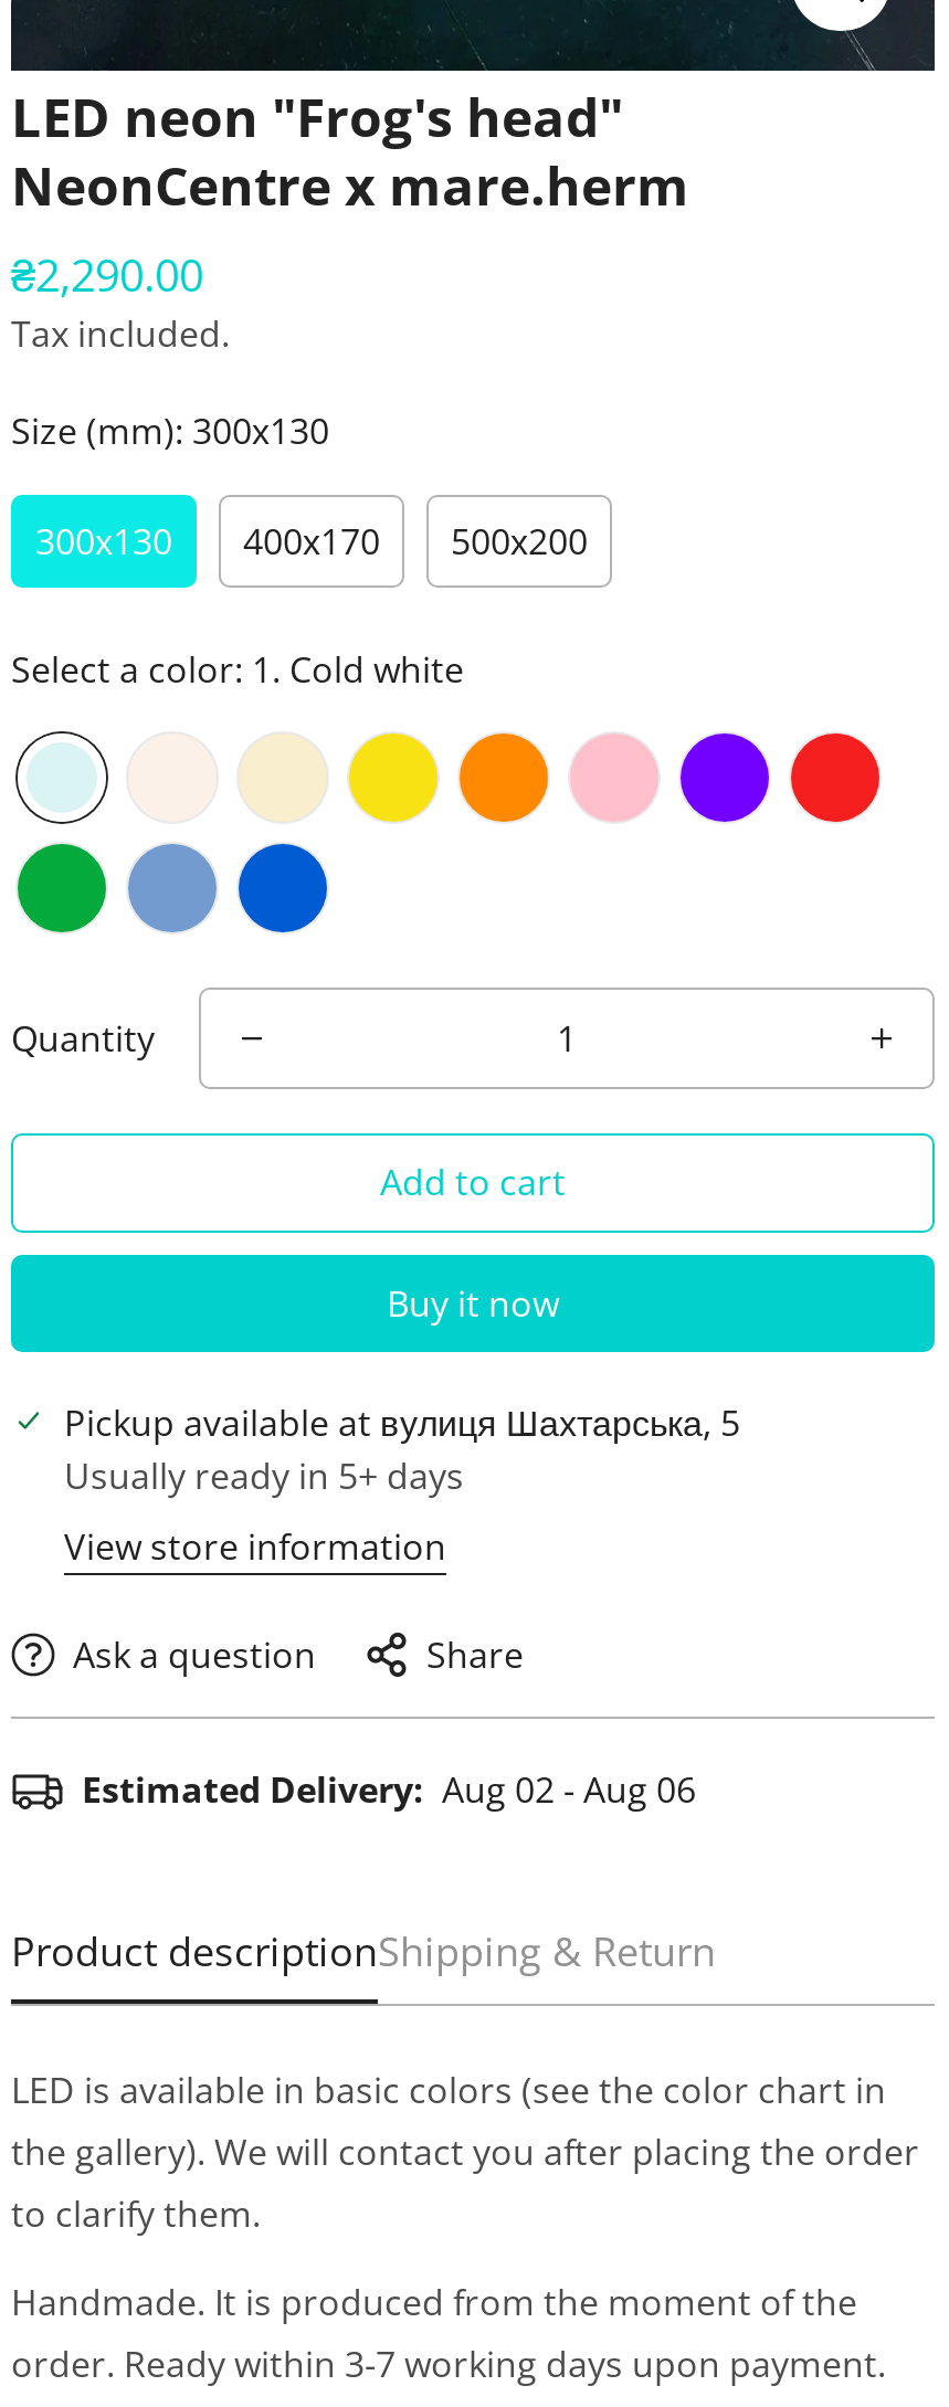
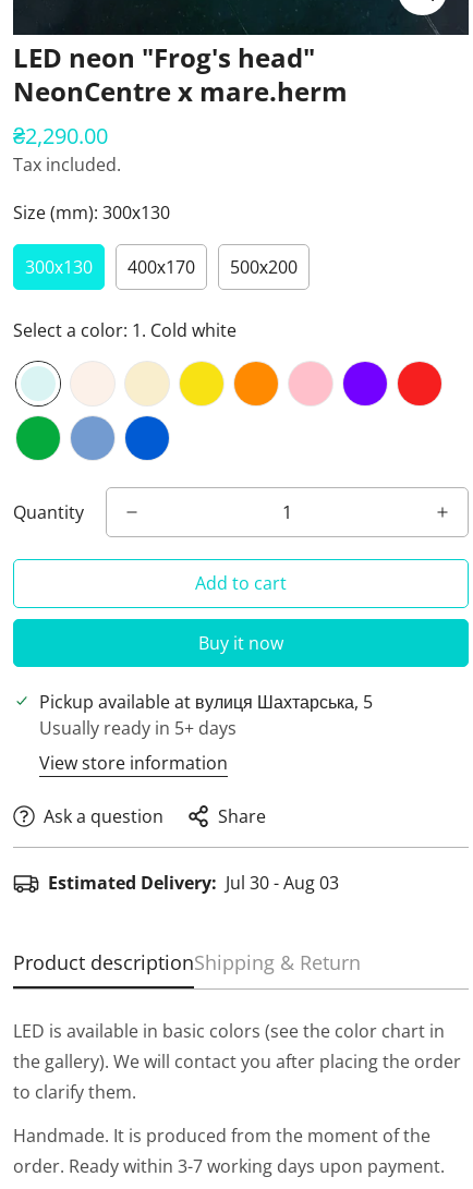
[82,1765,696,1814] Estimated Delivery: Aug 02 - Aug 06 -> [48,871,339,895] Estimated Delivery: Jul 30 - Aug 03

